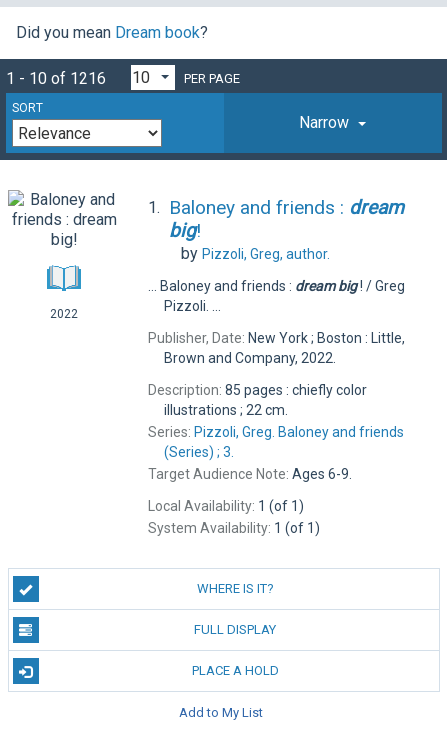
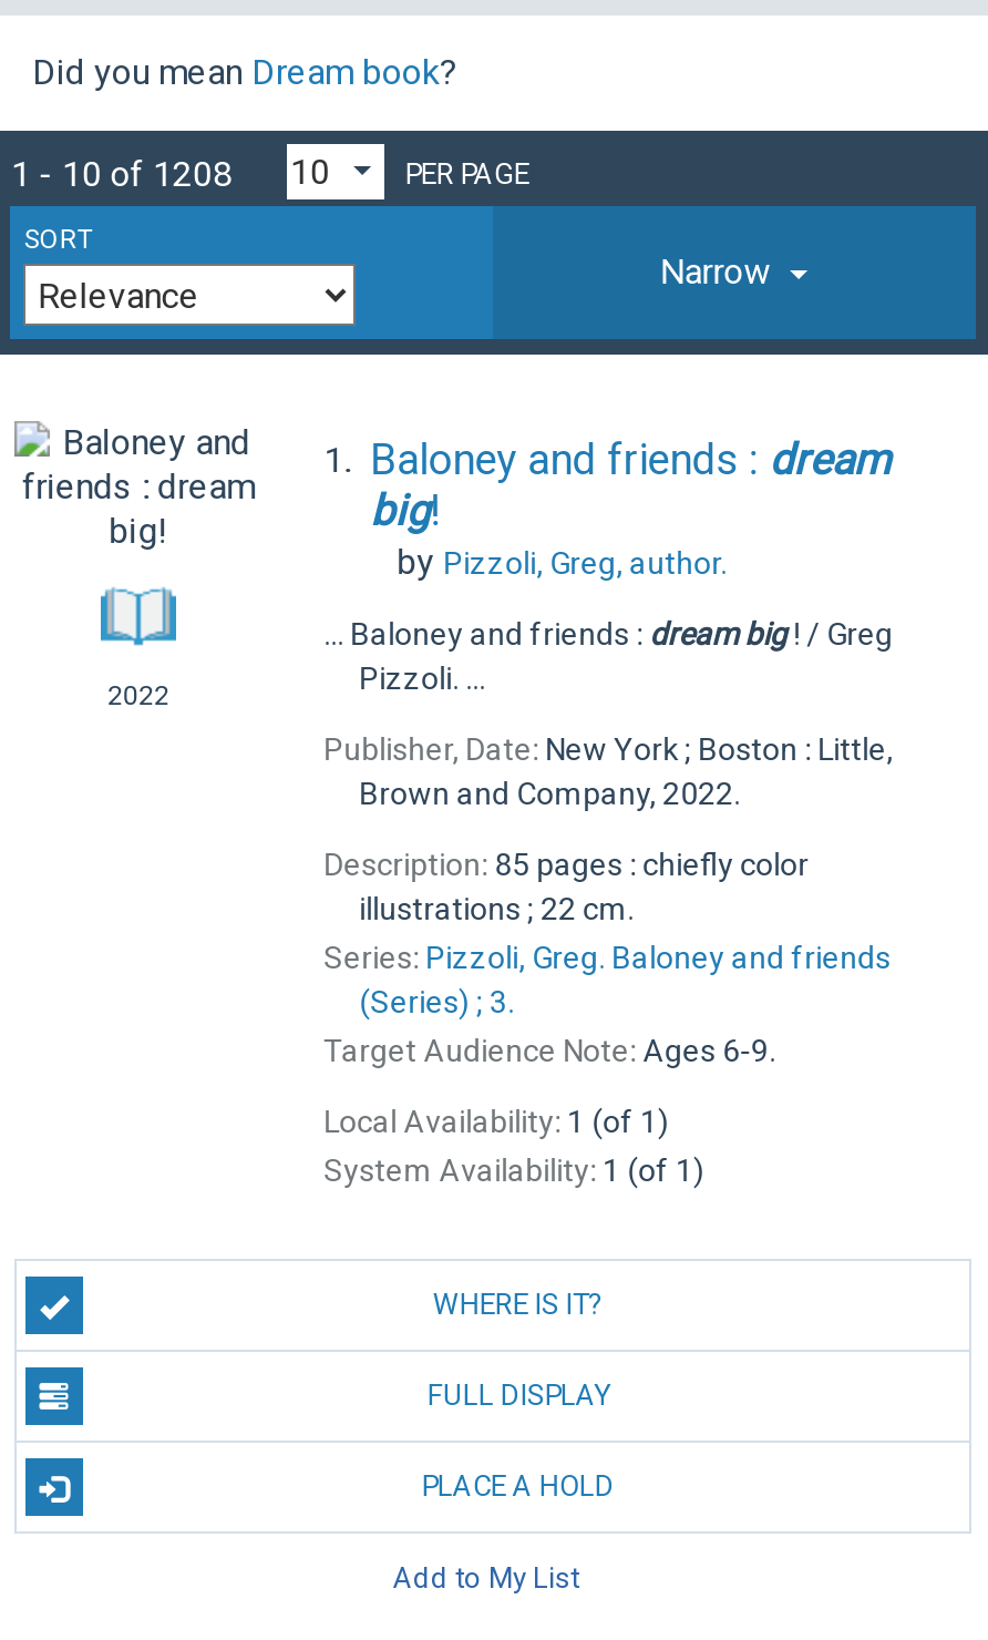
[6,69,106,88] 1 - 10 of 1216 -> [11,153,232,195] 1 - 10 of 1208

